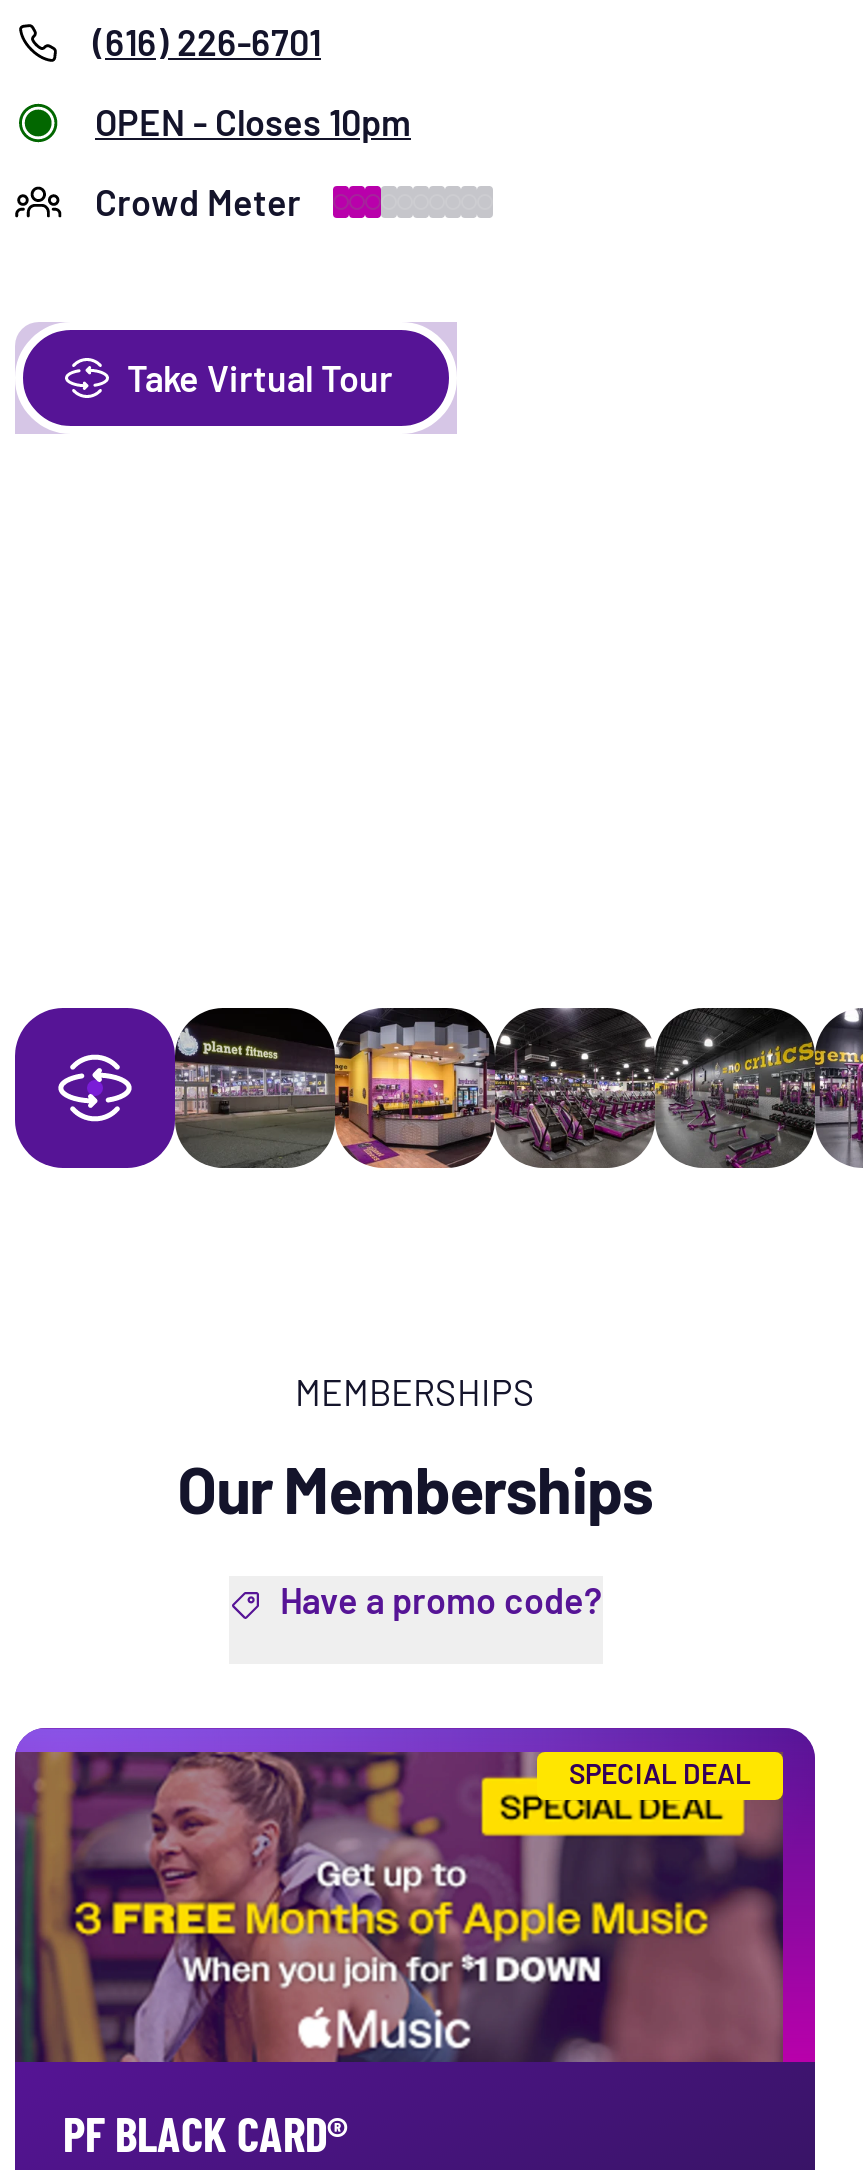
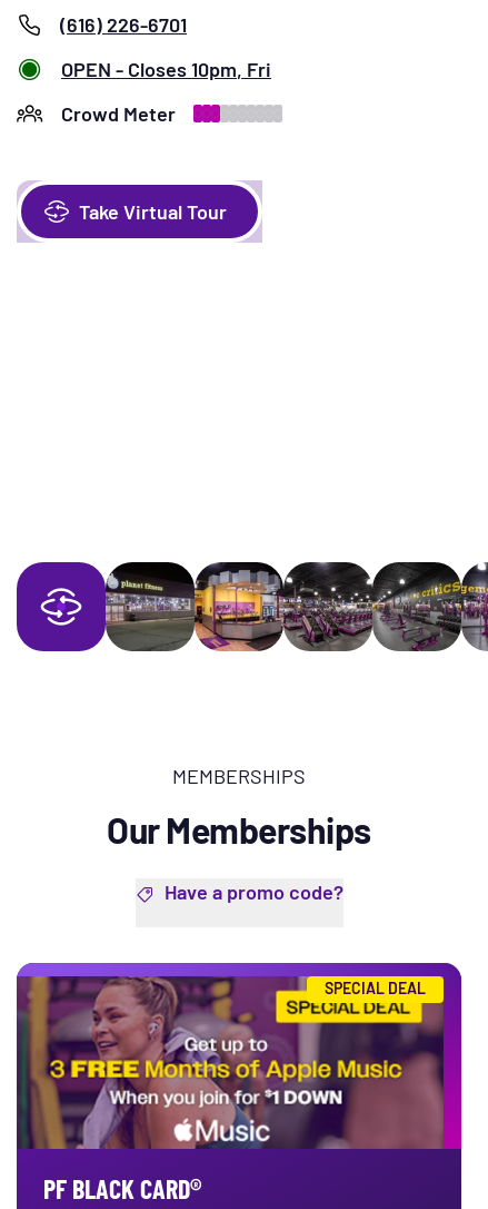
[95,100,411,144] OPEN - Closes 10pm -> [61,57,271,81] OPEN - Closes 10pm, Fri

